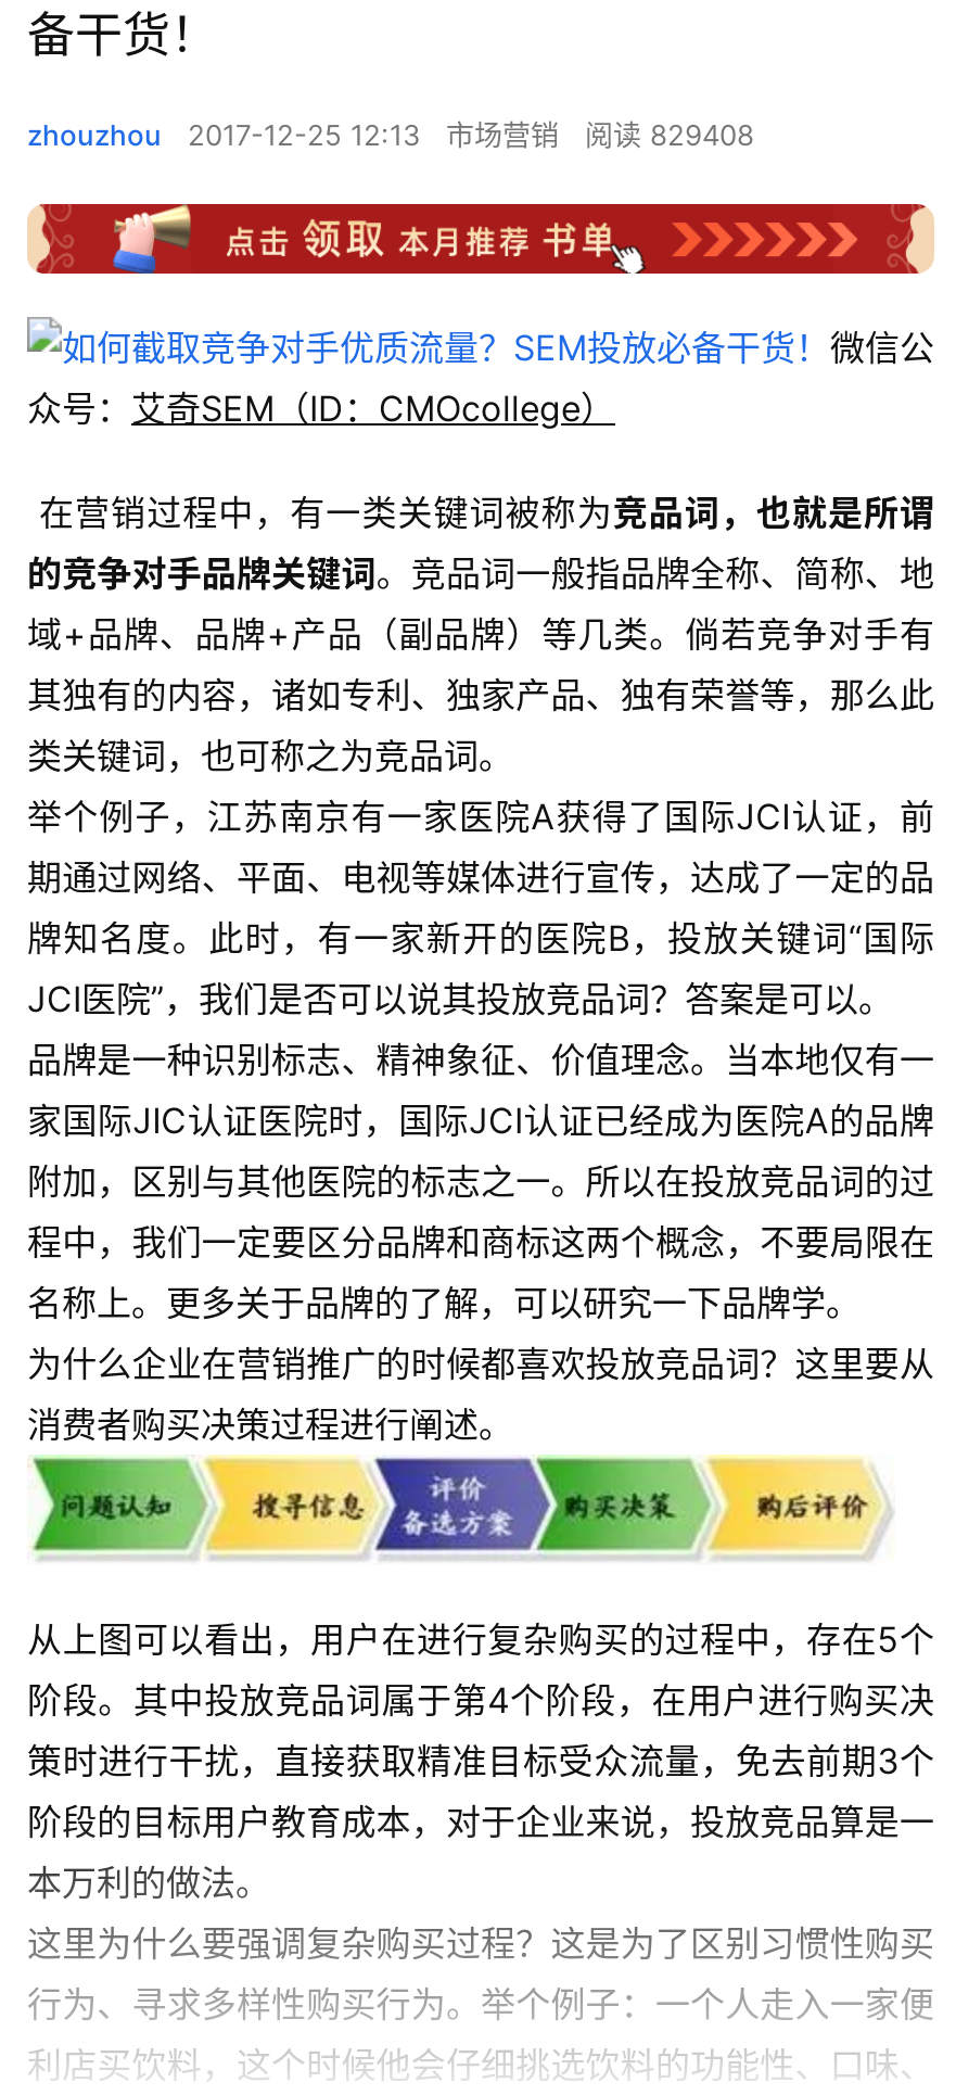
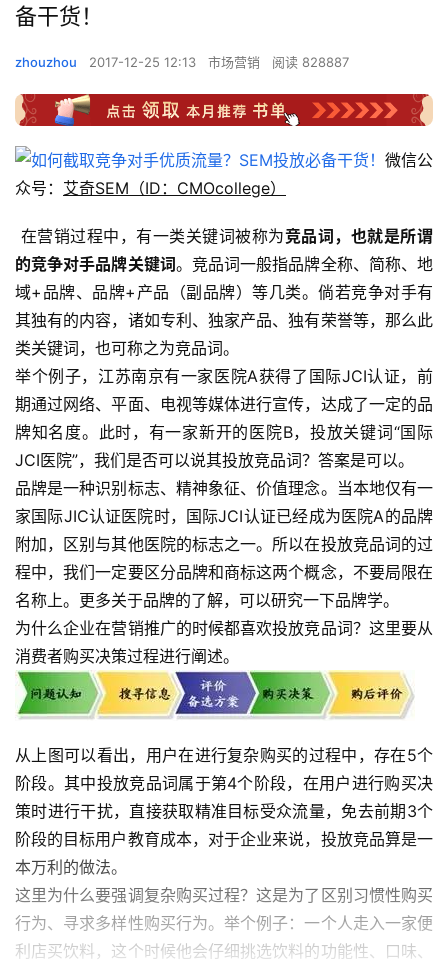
[27,118,754,152] zhouzhou 2017-12-25 12:13 市场营销 阅读 829408 -> [15,54,349,70] zhouzhou 2017-12-25 12:13 市场营销 阅读 828887

